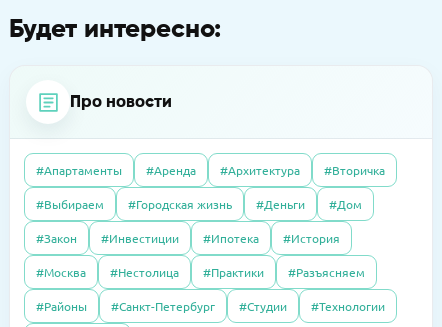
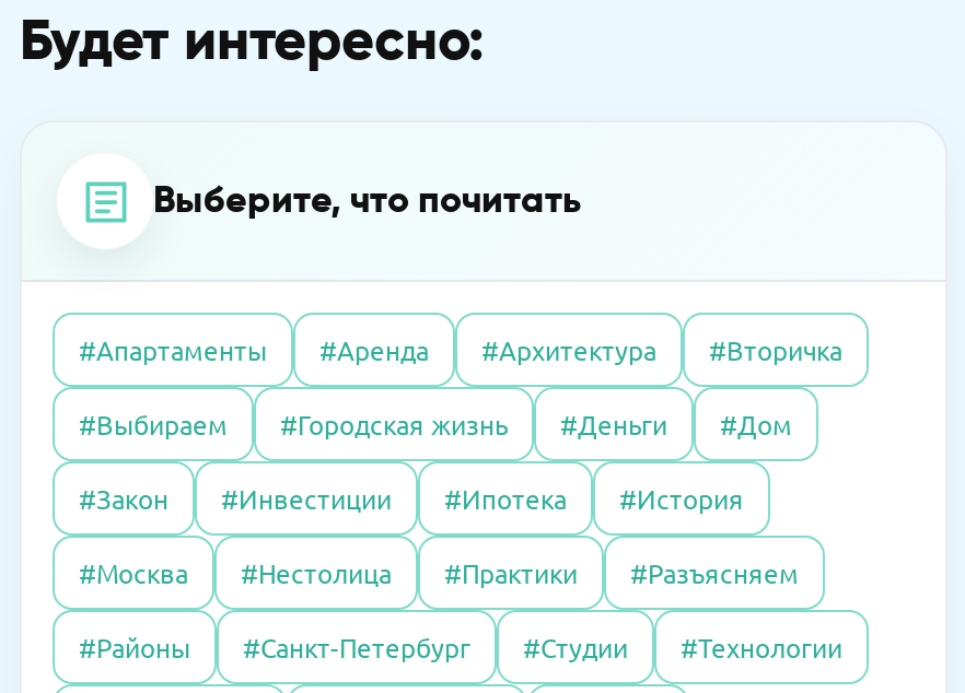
[70,94,172,111] Про новости -> [153,183,582,220] Выберите, что почитать

